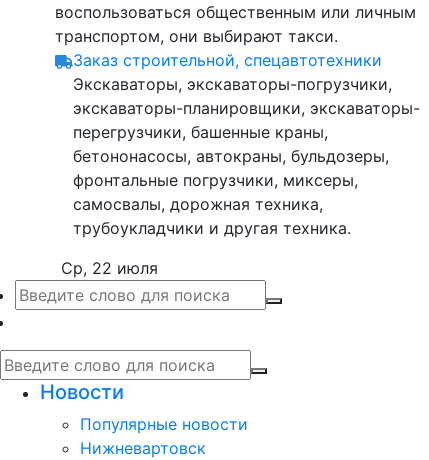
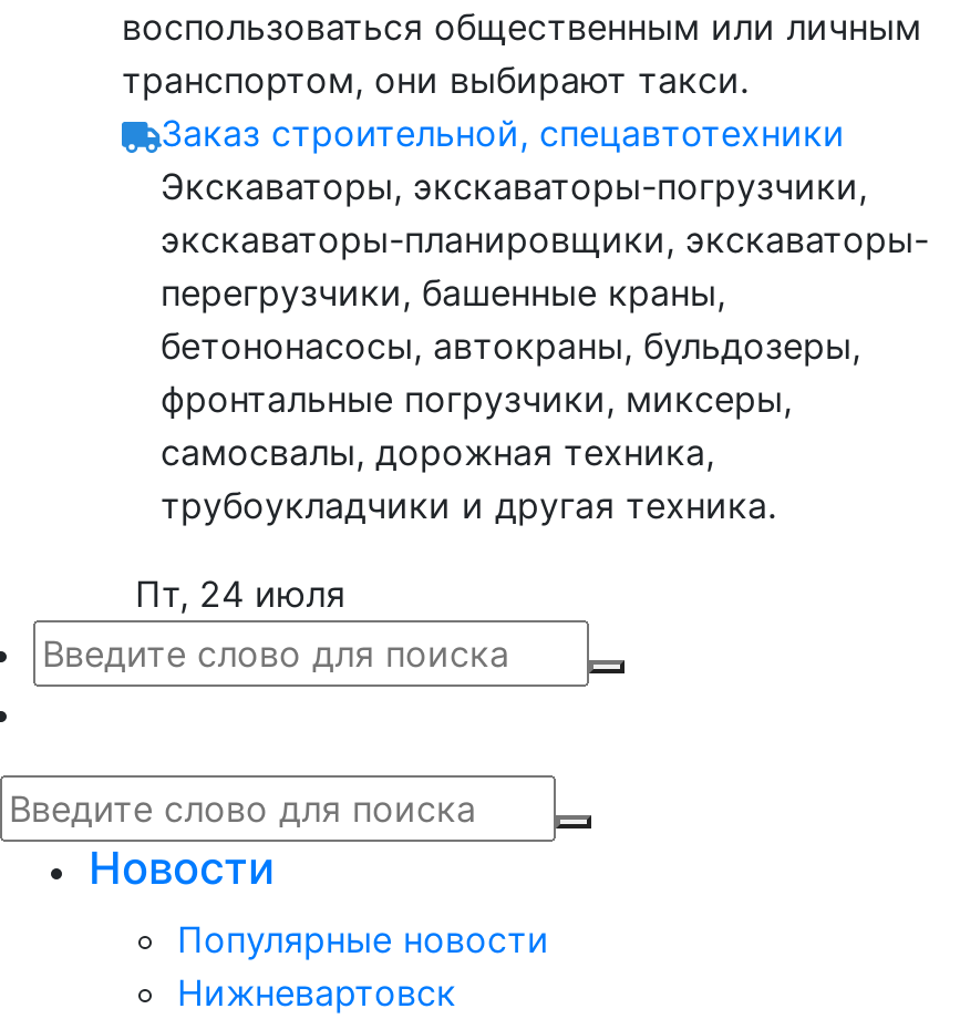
[61,258,158,278] Ср, 22 июля -> [135,572,345,616] Пт, 24 июля

